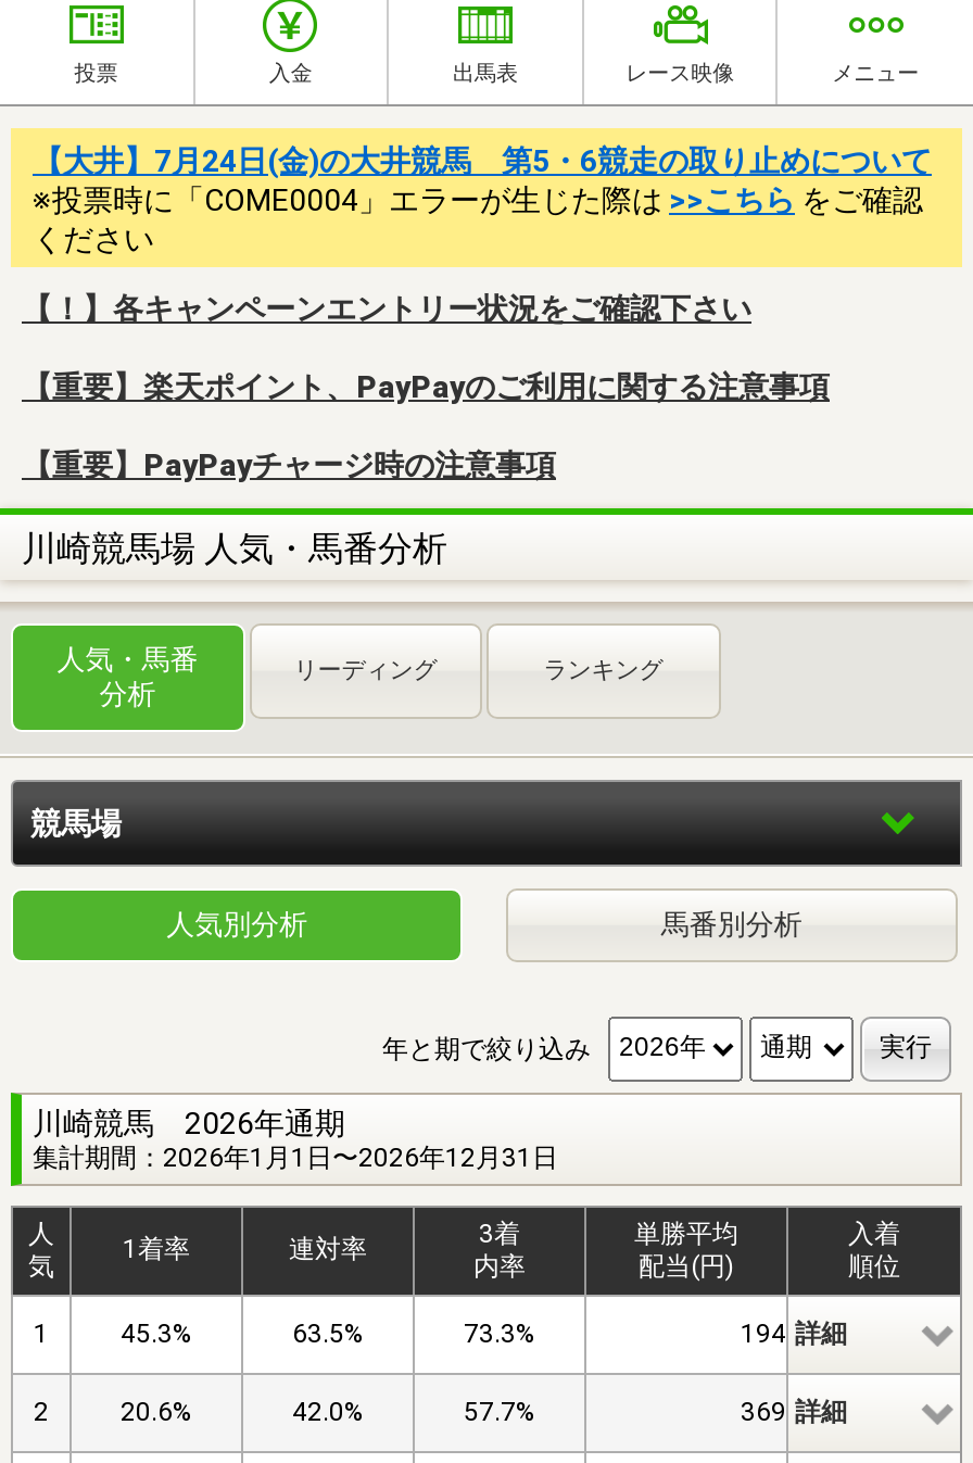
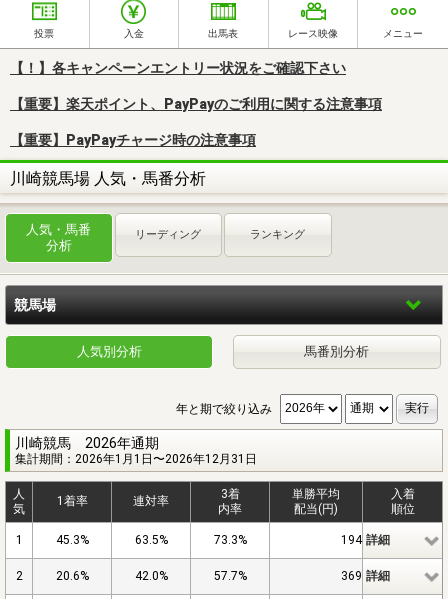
[33,143,932,256] 【大井】7月24日(金)の大井競馬 第5・6競走の取り止めについて | ※投票時に「COME0004」エラーが生じた際は>>こちらをご確認 | ください -> none

